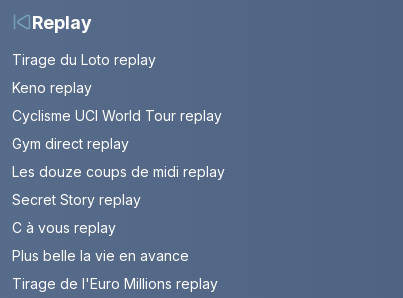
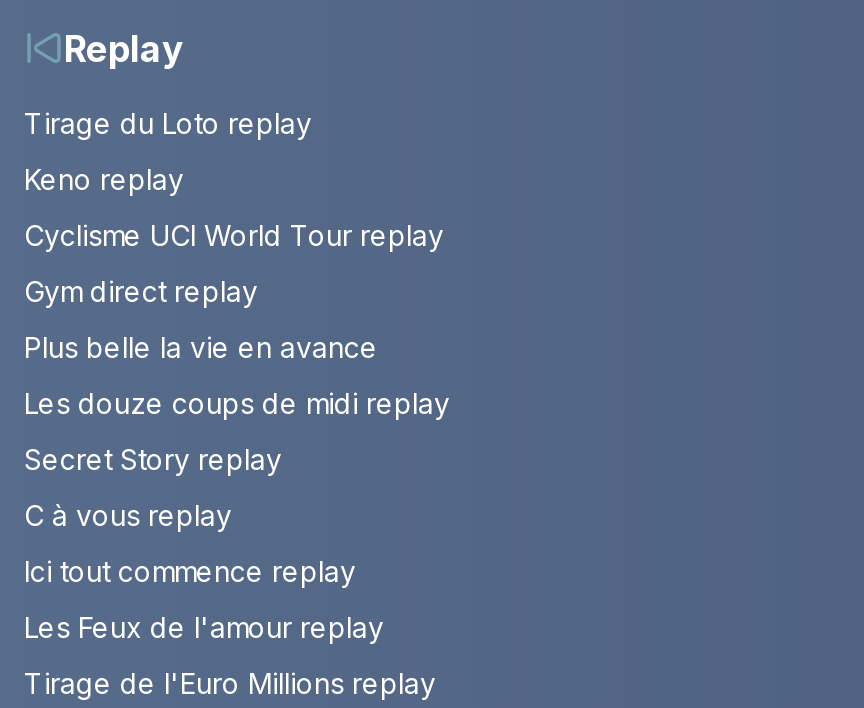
none -> [24,553,384,643] Ici tout commence replay | Les Feux de l'amour replay
moved [12,247,189,264] -> [24,329,378,363]: Plus belle la vie en avance

